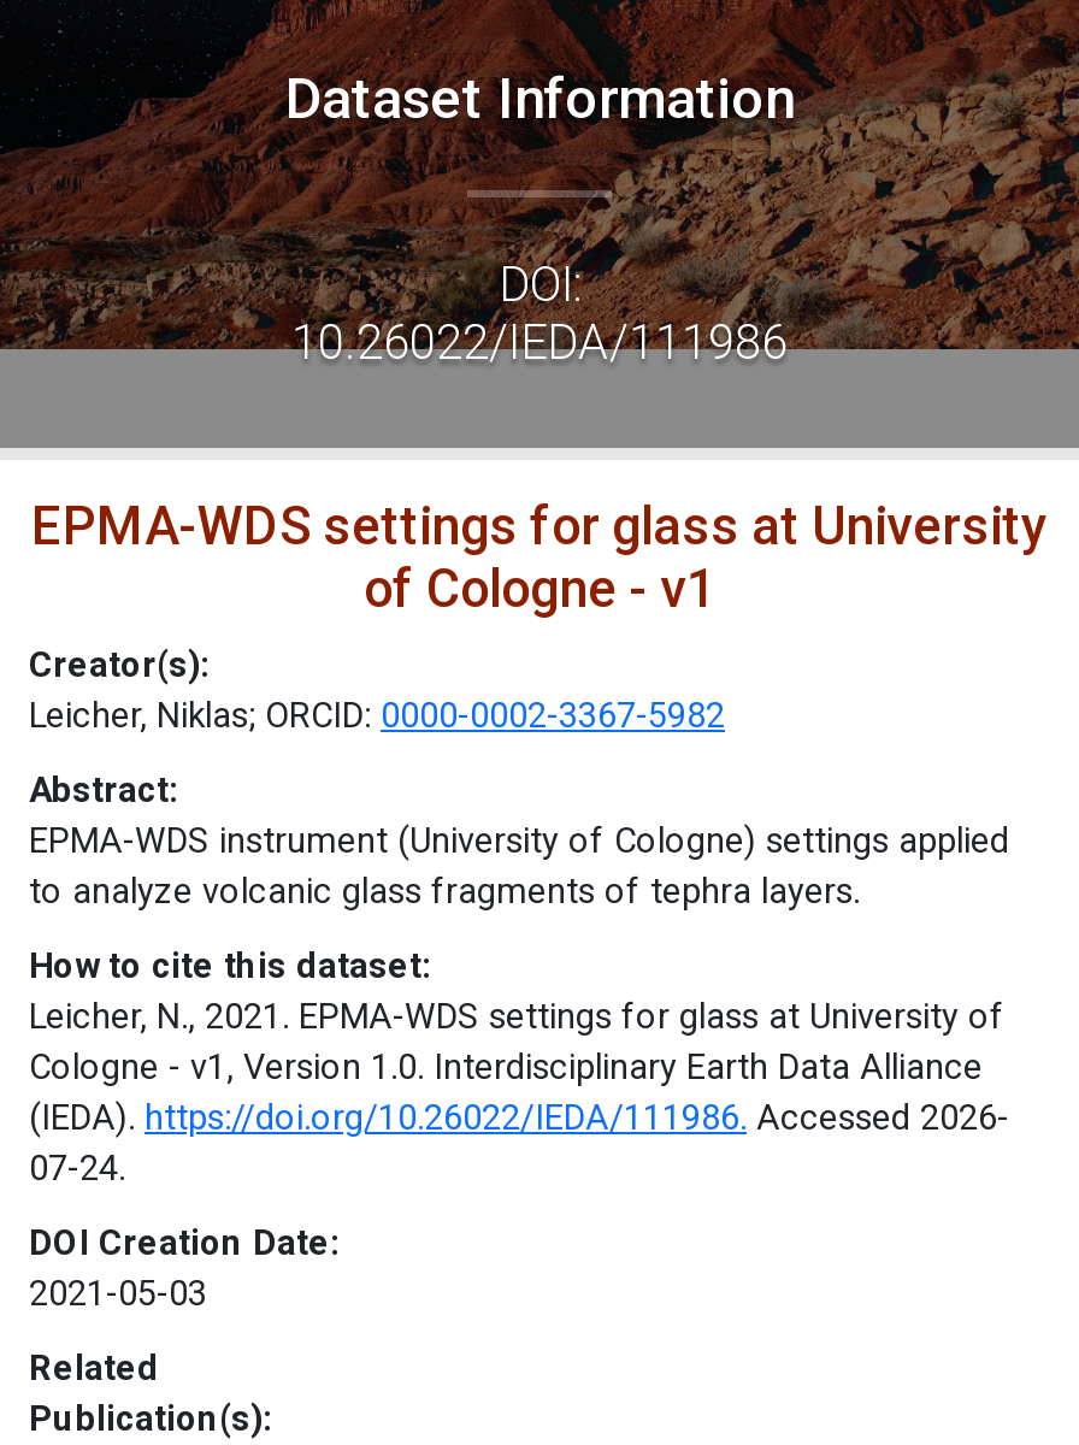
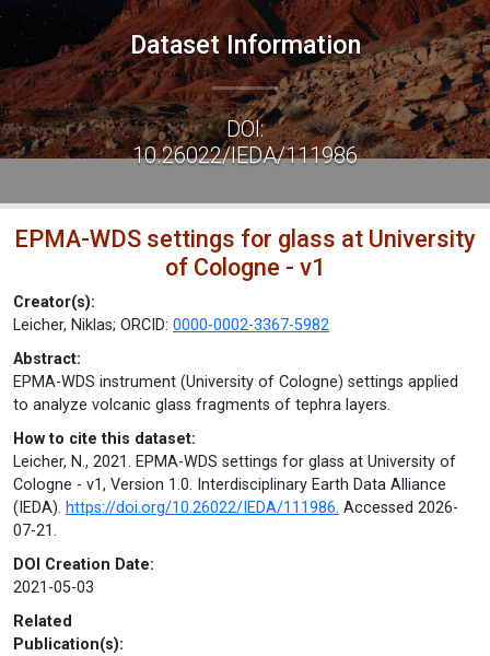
[29,1149,125,1190] 07-24. -> [13,522,57,540] 07-21.

